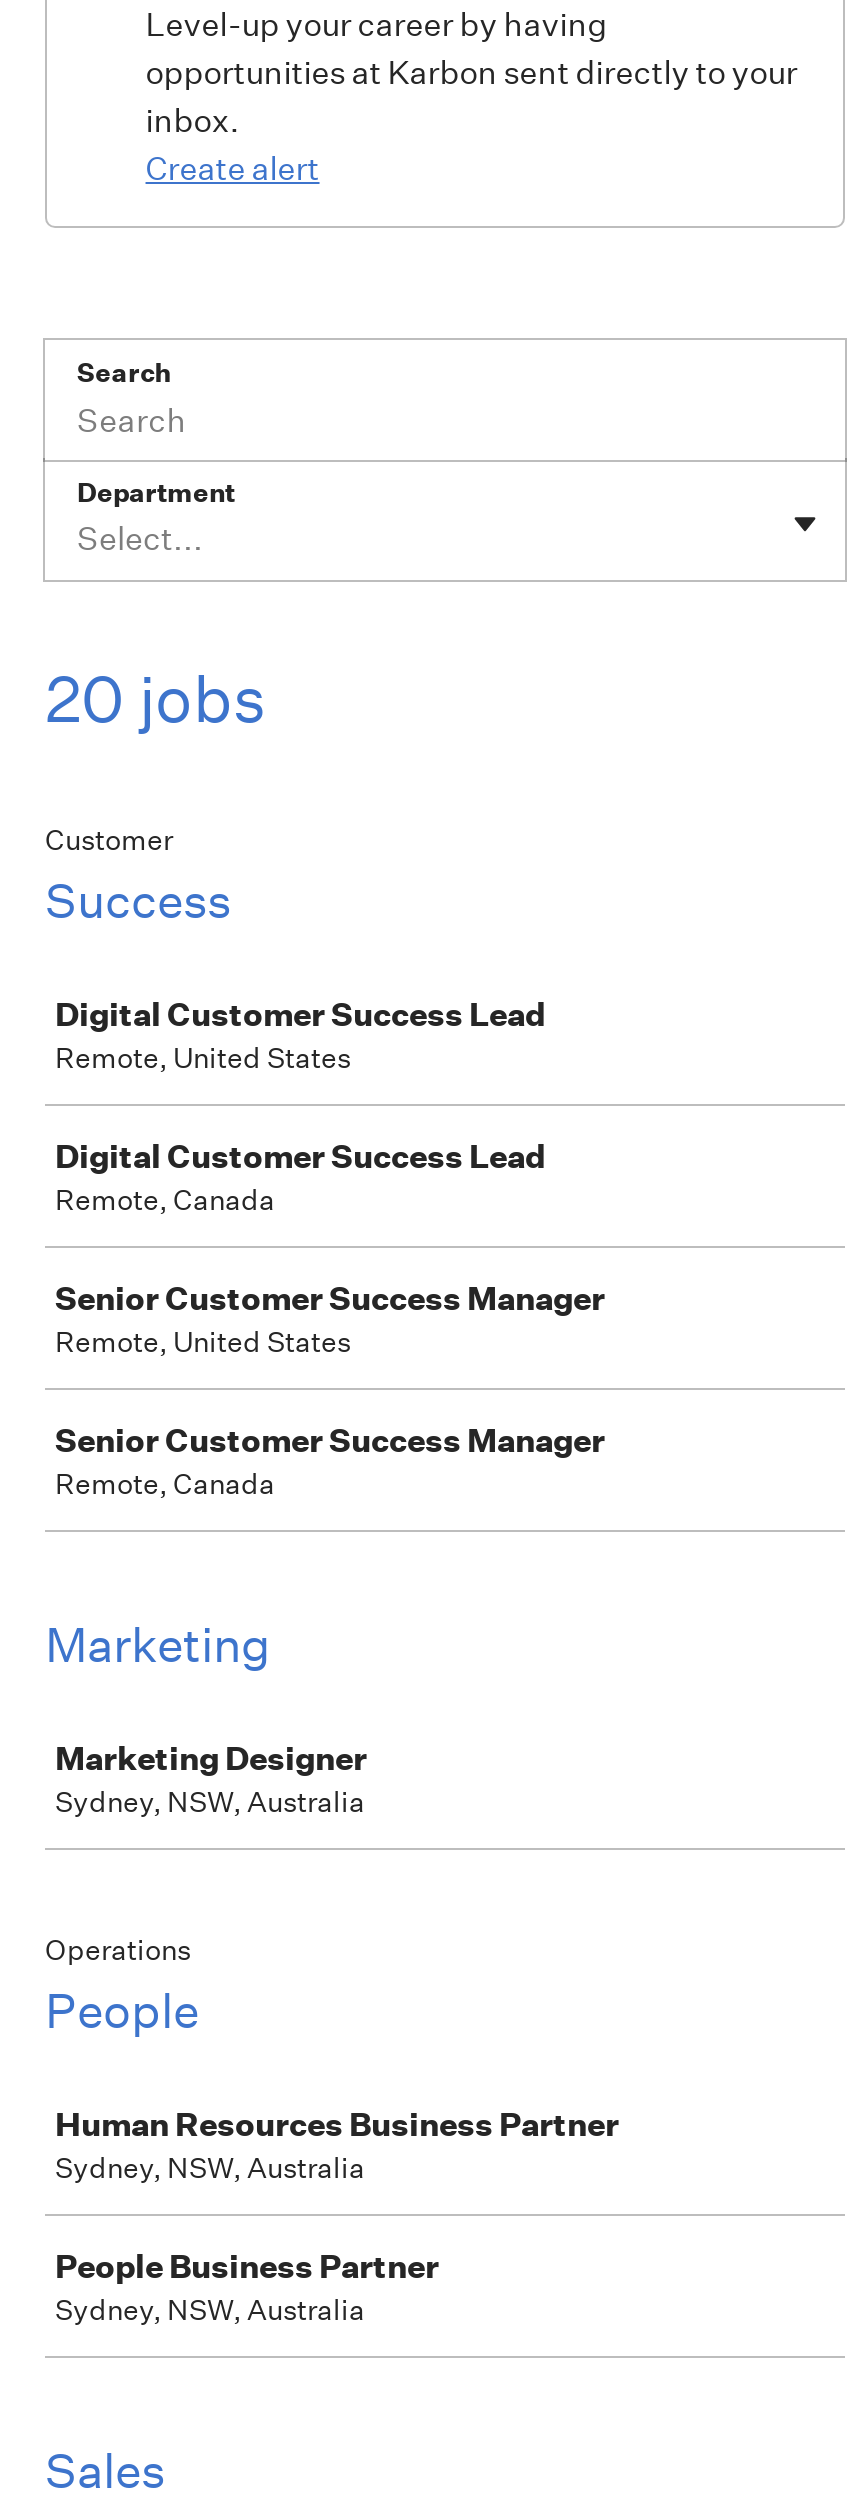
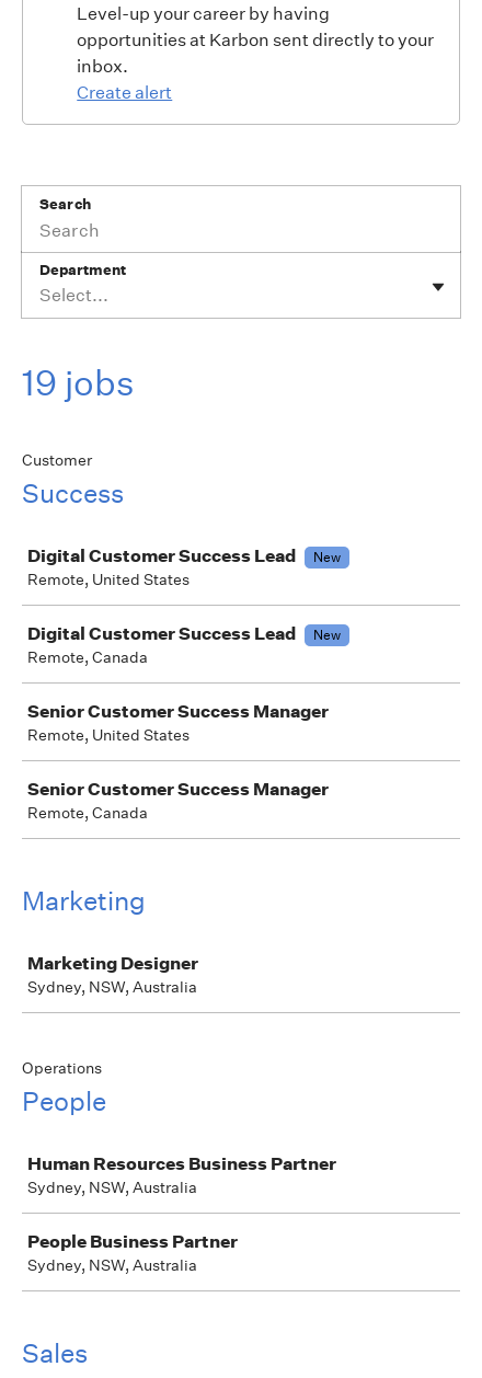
[45,660,267,738] 20 jobs -> [22,361,135,404] 19 jobs
none -> [313,548,341,566] New
none -> [313,625,341,644] New

